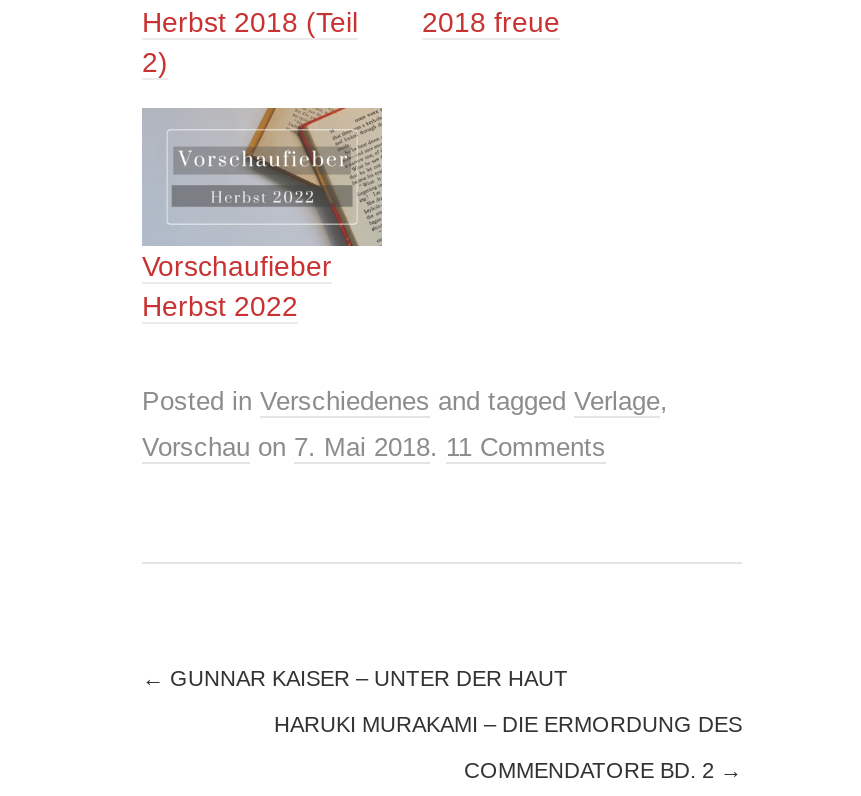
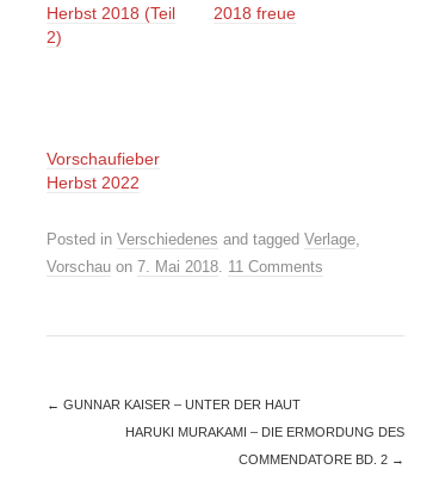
[140,106,384,248] [image] -> none

